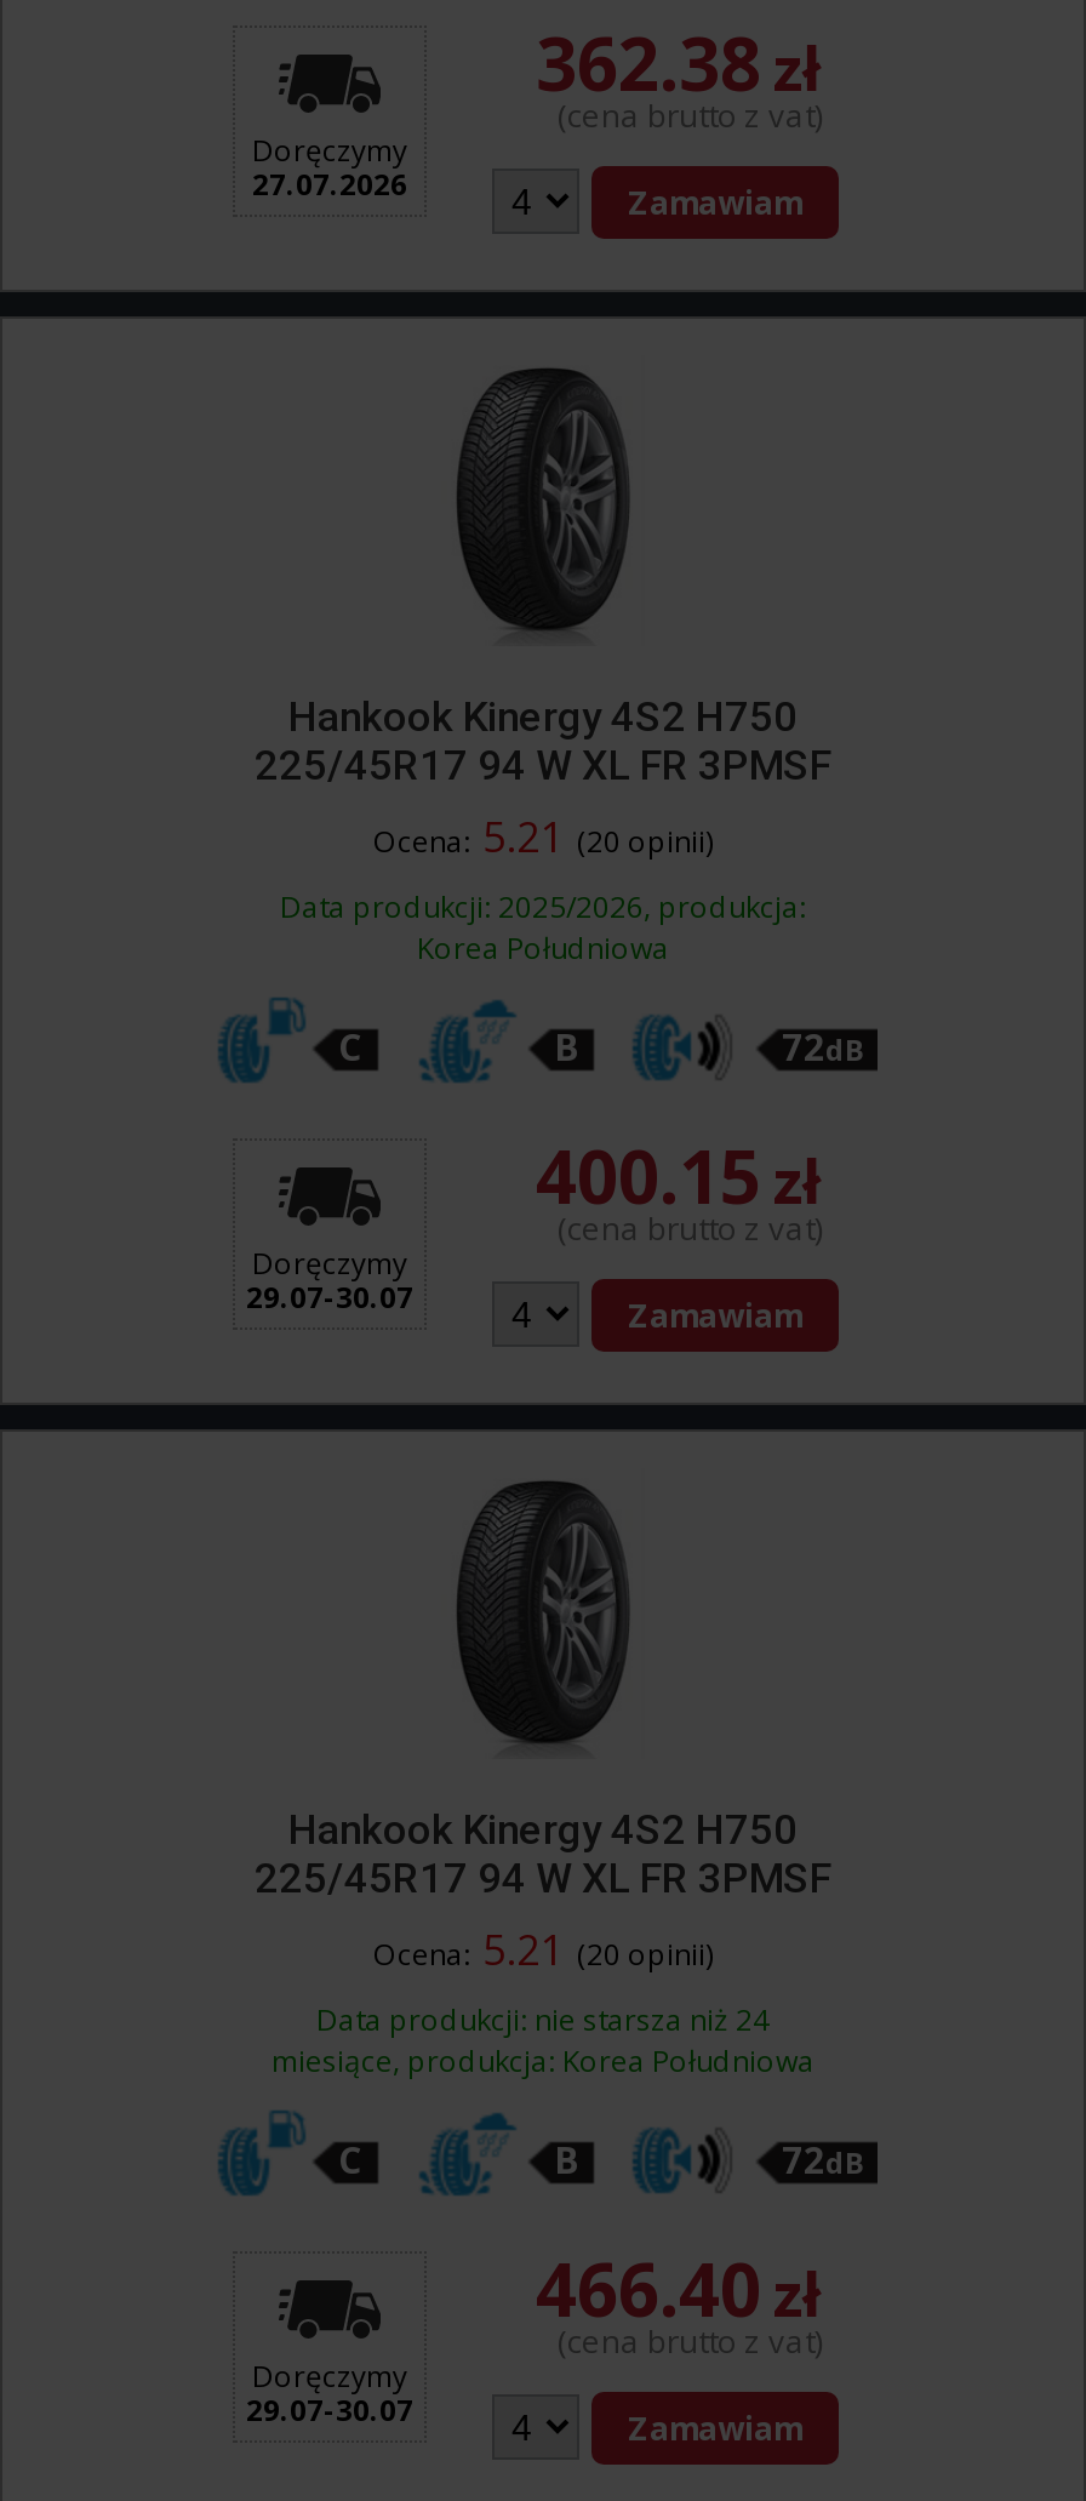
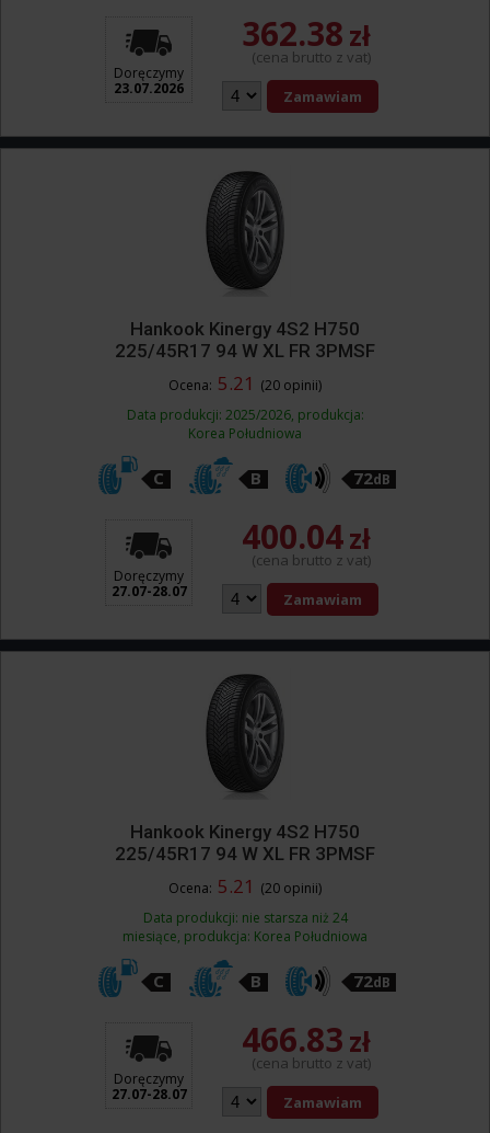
[252,164,407,205] 27.07.2026 -> [114,79,184,98] 23.07.2026
[536,1126,822,1226] 400.15 zł -> [242,514,371,559] 400.04 zł
[246,1277,413,1318] 29.07-30.07 -> [111,582,186,600] 27.07-28.07
[536,2239,822,2339] 466.40 zł -> [242,1017,371,1062] 466.83 zł
[246,2389,413,2431] 29.07-30.07 -> [111,1085,186,1103] 27.07-28.07

